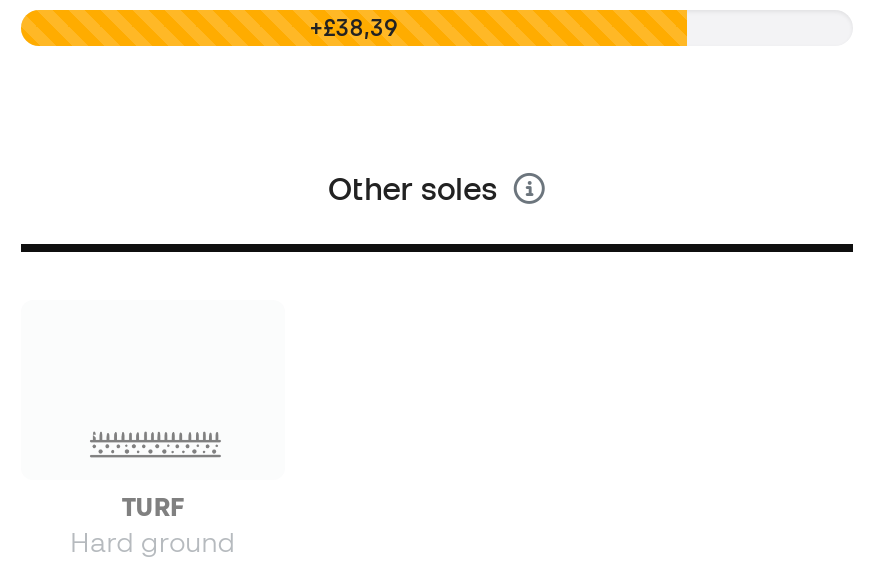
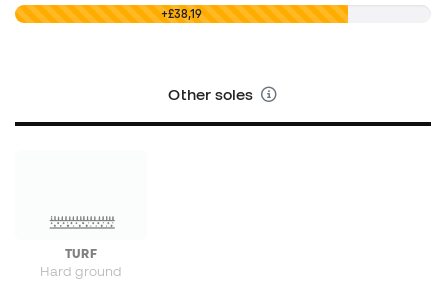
[309,14,398,40] +£38,39 -> [161,7,202,20] +£38,19

